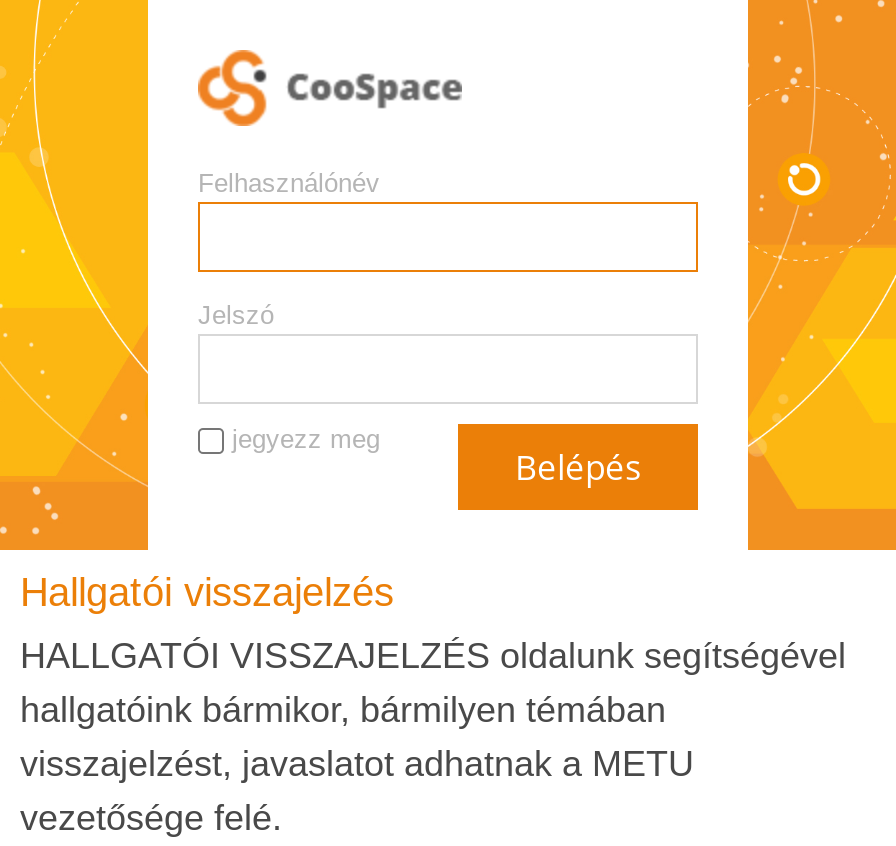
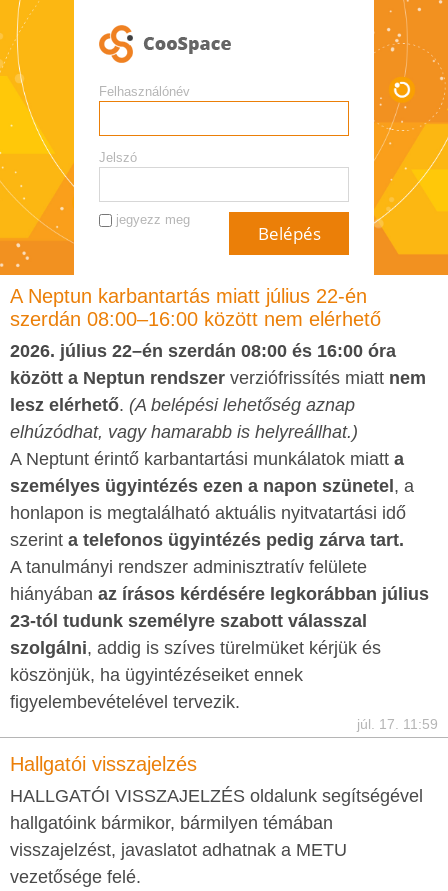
none -> [10,285,438,732] A Neptun karbantartás miatt július 22-én | szerdán 08:00–16:00 között nem elérhető | 2026. július 22–én szerdán 08:00 és 16:00 óra | között a Neptun rendszer verziófrissítés miatt nem | lesz elérhető. (A belépési lehetőség aznap | elhúzódhat, vagy hamarabb is helyreállhat.) | A Neptunt érintő karbantartási munkálatok miatt a | személyes ügyintézés ezen a napon szünetel, a | honlapon is megtalálható aktuális nyitvatartási idő | szerint a telefonos ügyintézés pedig zárva tart. | A tanulmányi rendszer adminisztratív felülete | hiányában az írásos kérdésére legkorábban július | 23-tól tudunk személyre szabott válasszal | szolgálni, addig is szíves türelmüket kérjük és | köszönjük, ha ügyintézéseiket ennek | figyelembevételével tervezik. | júl. 17. 11:59

